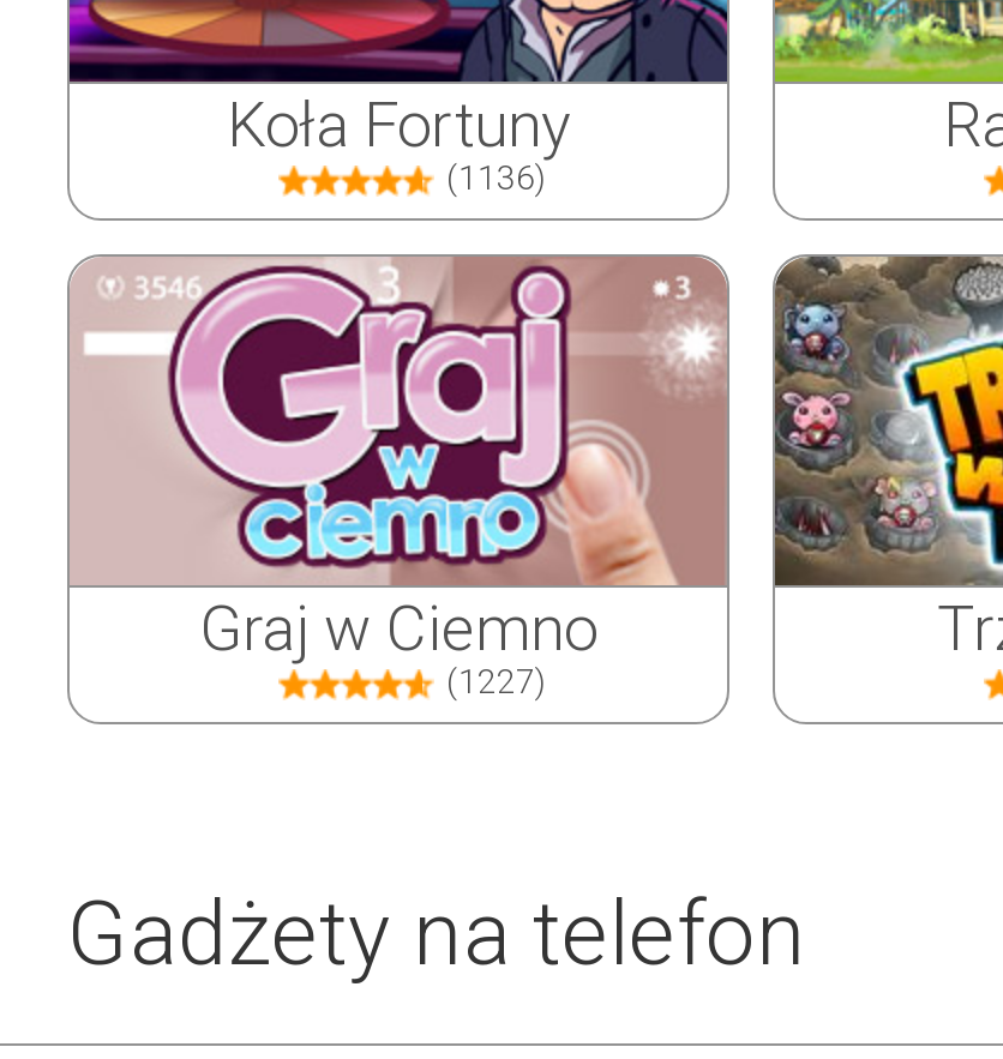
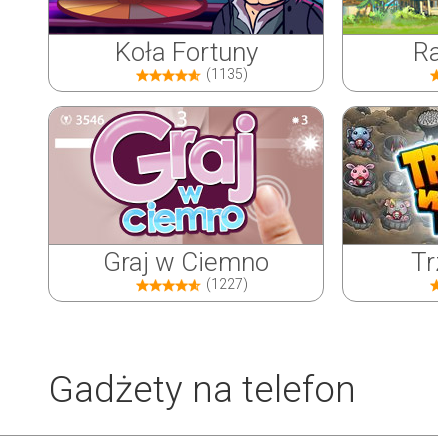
[446,158,547,197] (1136) -> [206,66,248,82] (1135)

